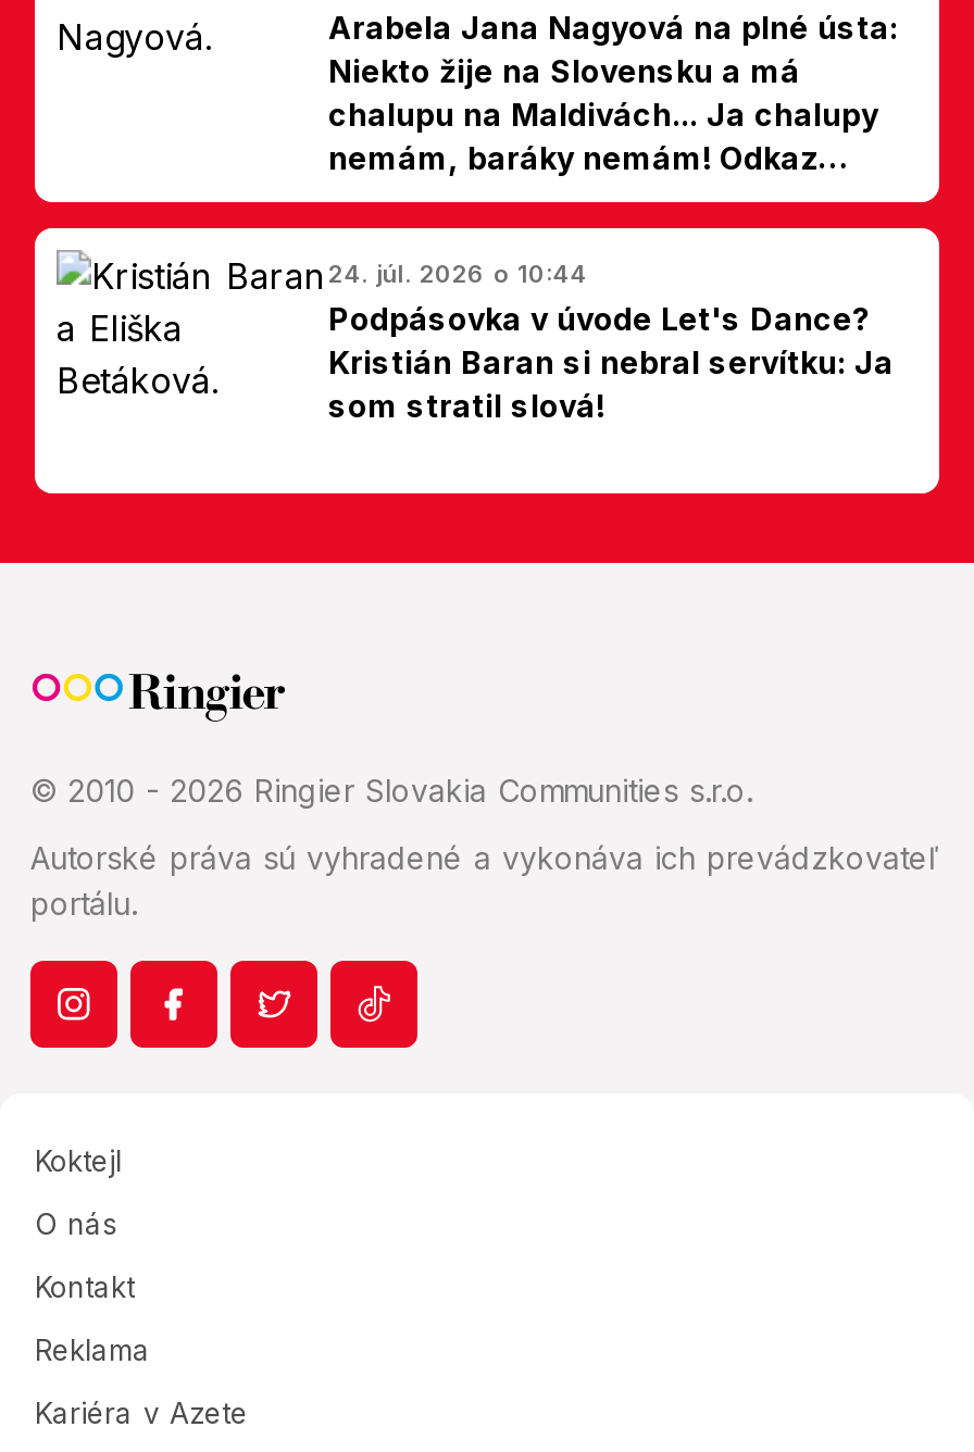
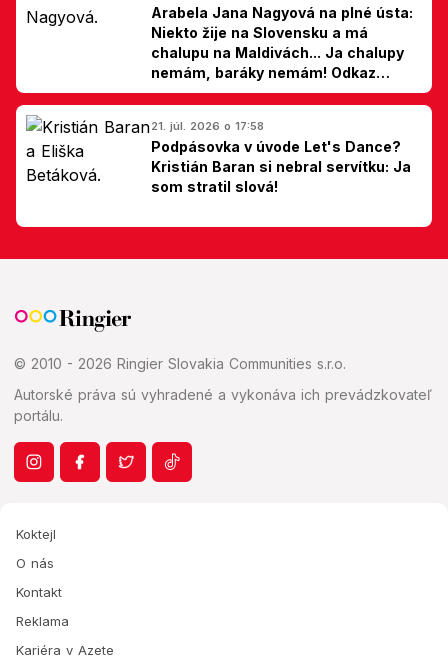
[328,258,587,288] 24. júl. 2026 o 10:44 -> [151,119,264,133] 21. júl. 2026 o 17:58

